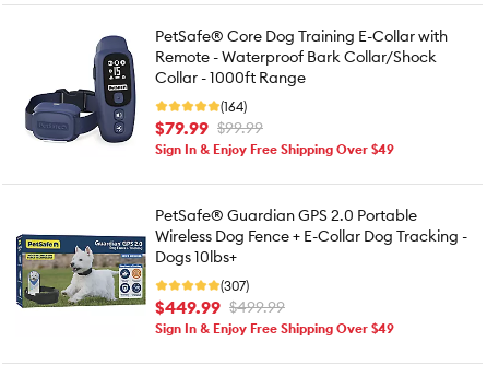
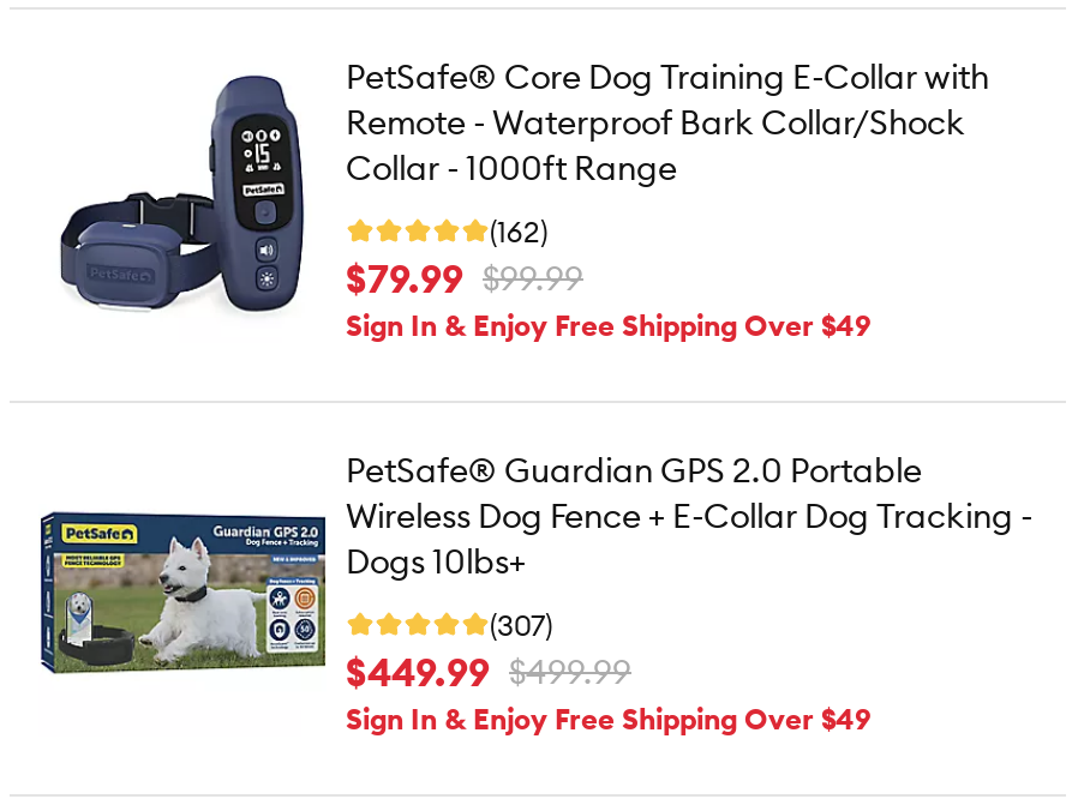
[221,98,247,114] (164) -> [490,212,547,248] (162)

